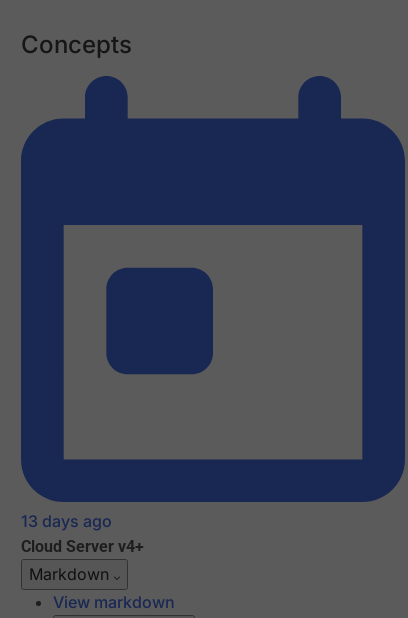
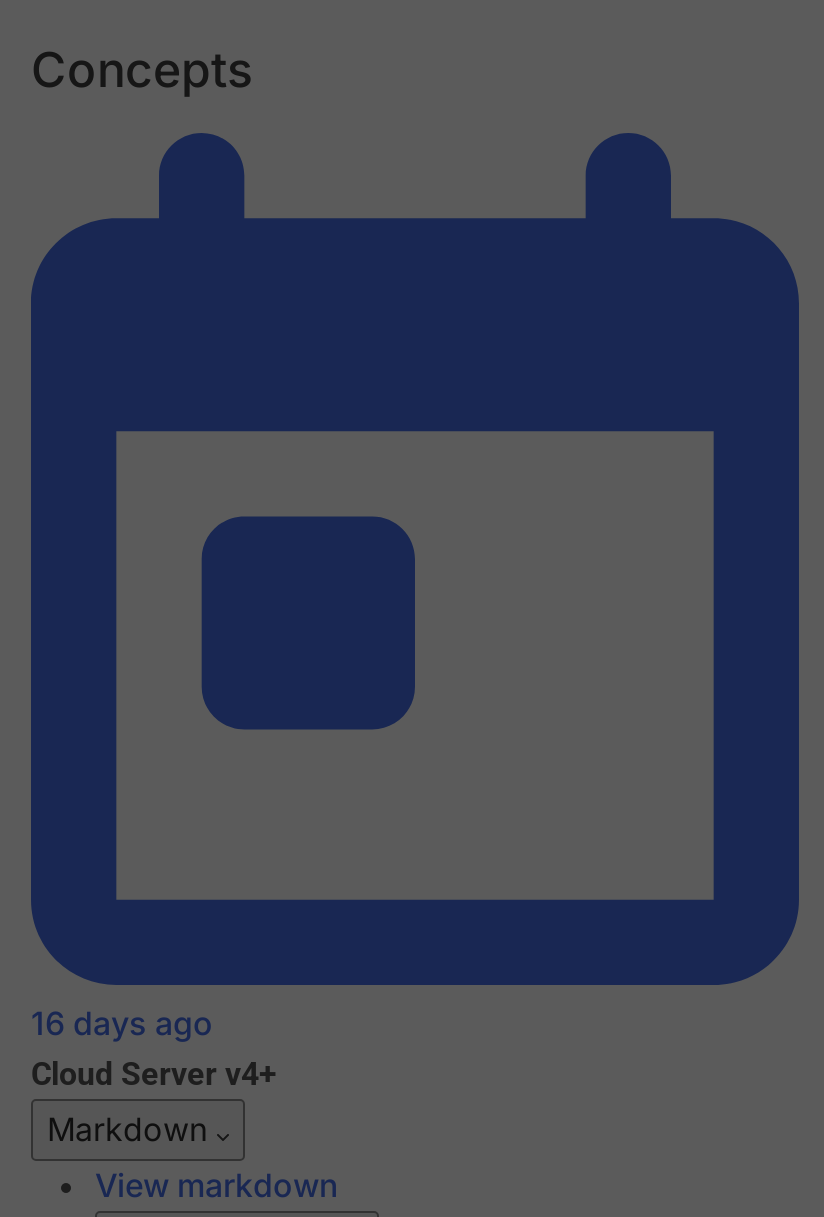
[21,511,112,531] 13 days ago -> [31,1004,213,1044] 16 days ago

